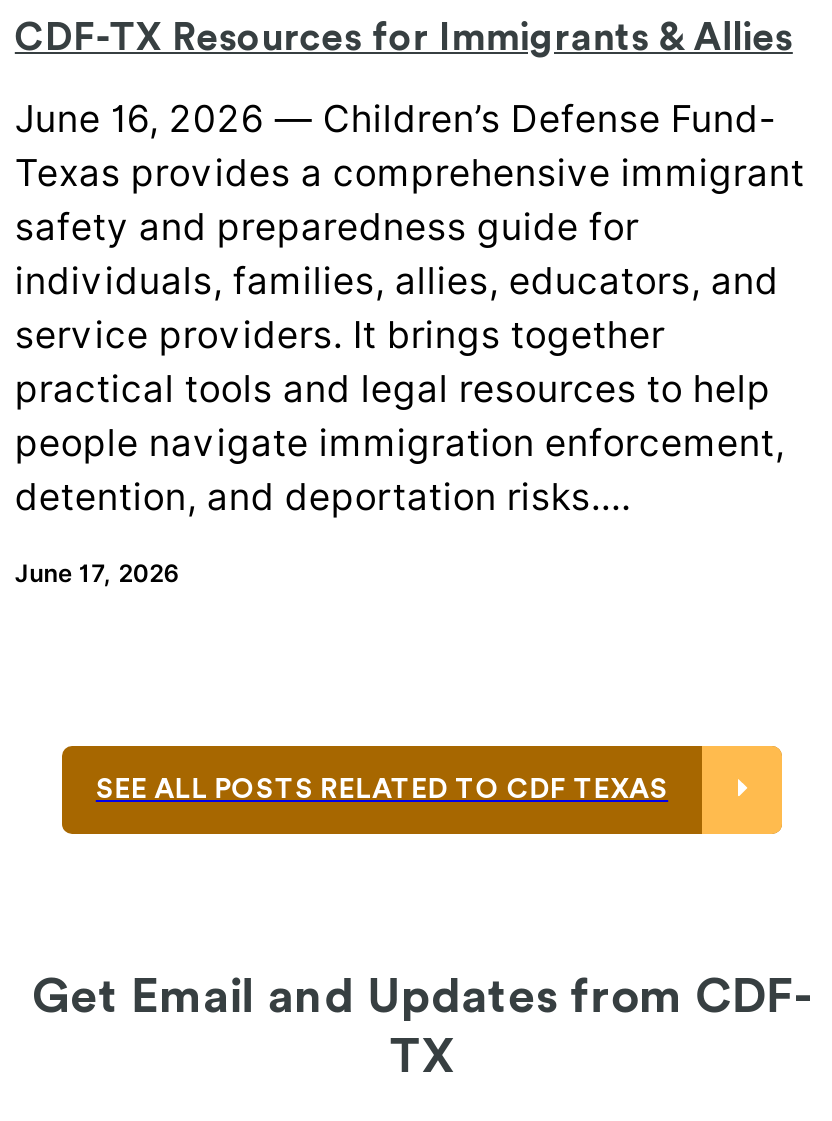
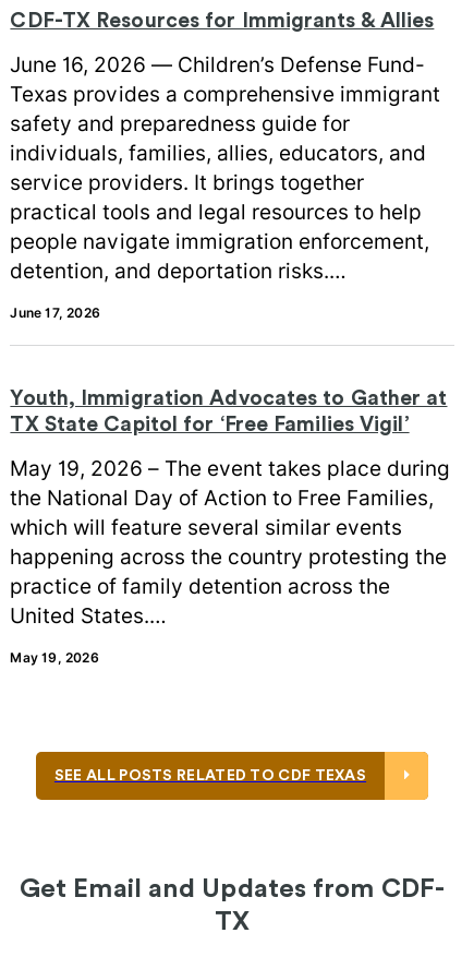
none -> [10,387,450,668] Youth, Immigration Advocates to Gather at | TX State Capitol for ‘Free Families Vigil’ | May 19, 2026 – The event takes place during | the National Day of Action to Free Families, | which will feature several similar events | happening across the country protesting the | practice of family detention across the | United States.… | May 19, 2026

